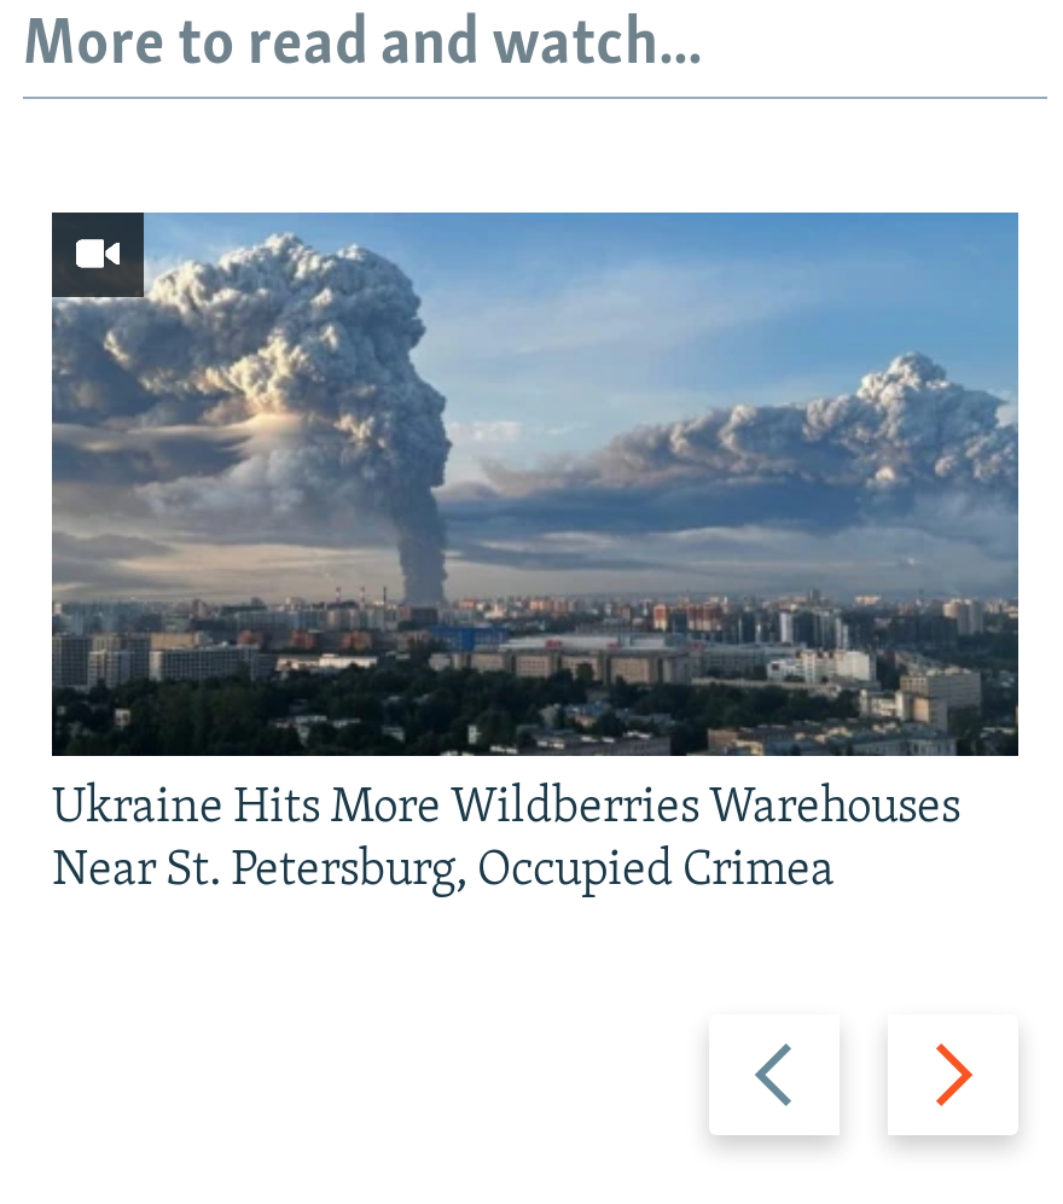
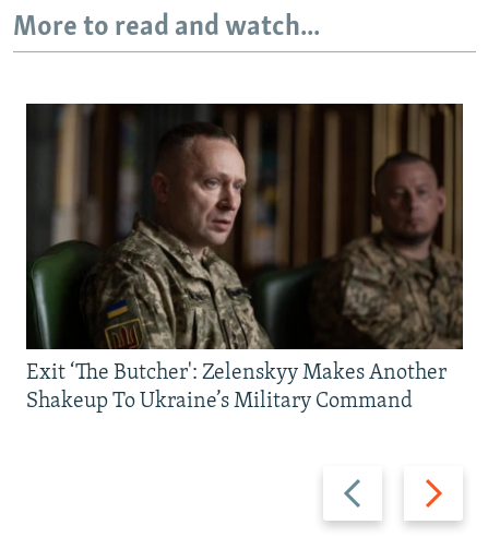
[50,211,1021,897] [image] | Ukraine Hits More Wildberries Warehouses | Near St. Petersburg, Occupied Crimea -> [25,103,464,413] [image] | Exit ‘The Butcher': Zelenskyy Makes Another | Shakeup To Ukraine’s Military Command

